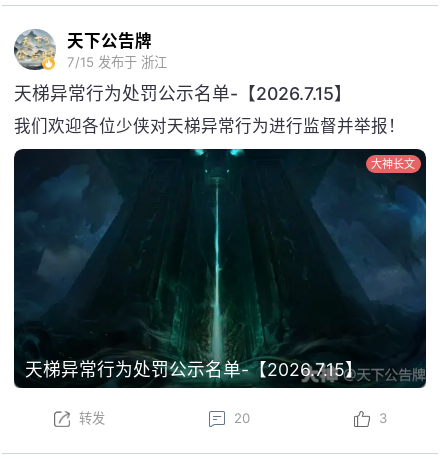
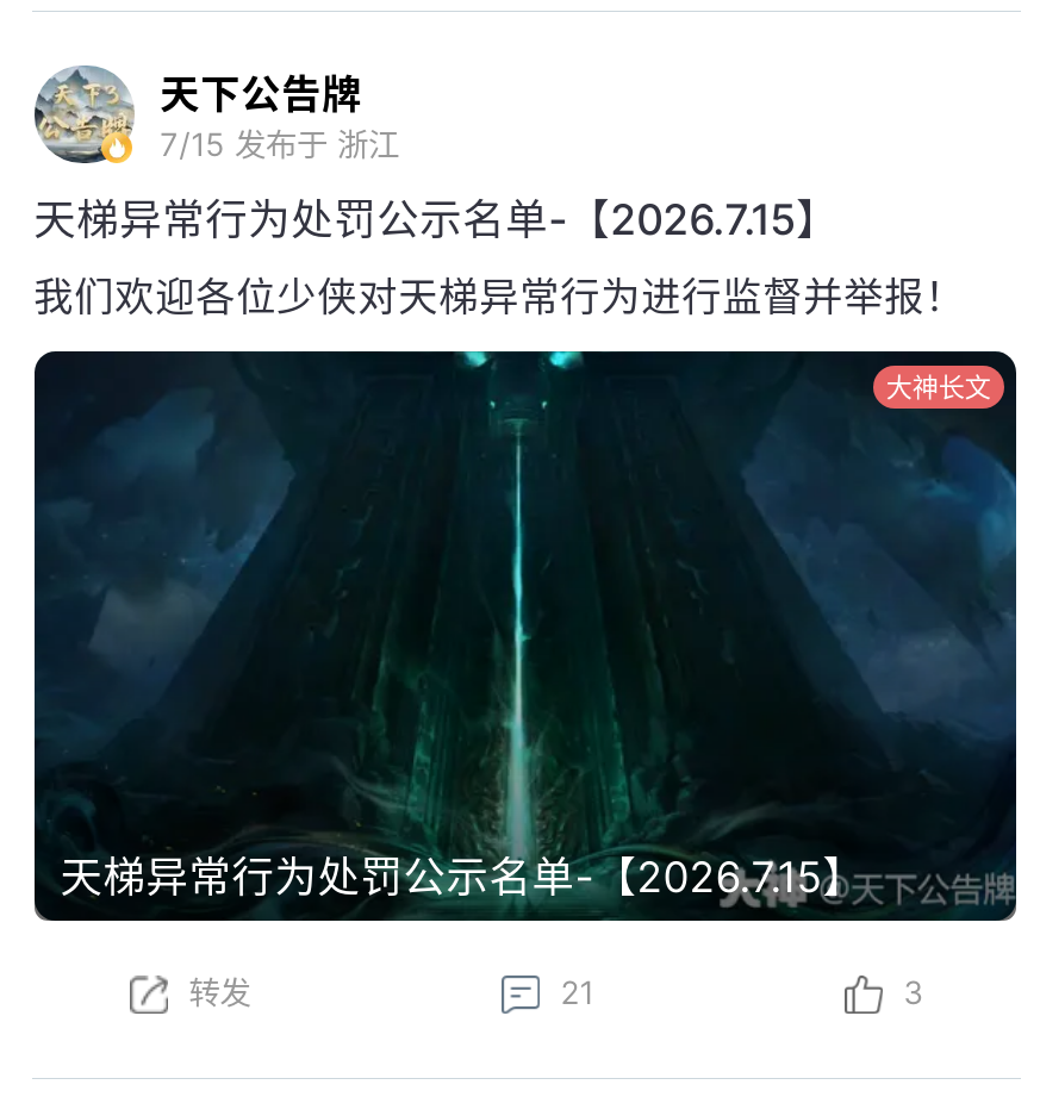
[234,410,250,426] 20 -> [560,973,594,1011] 21

